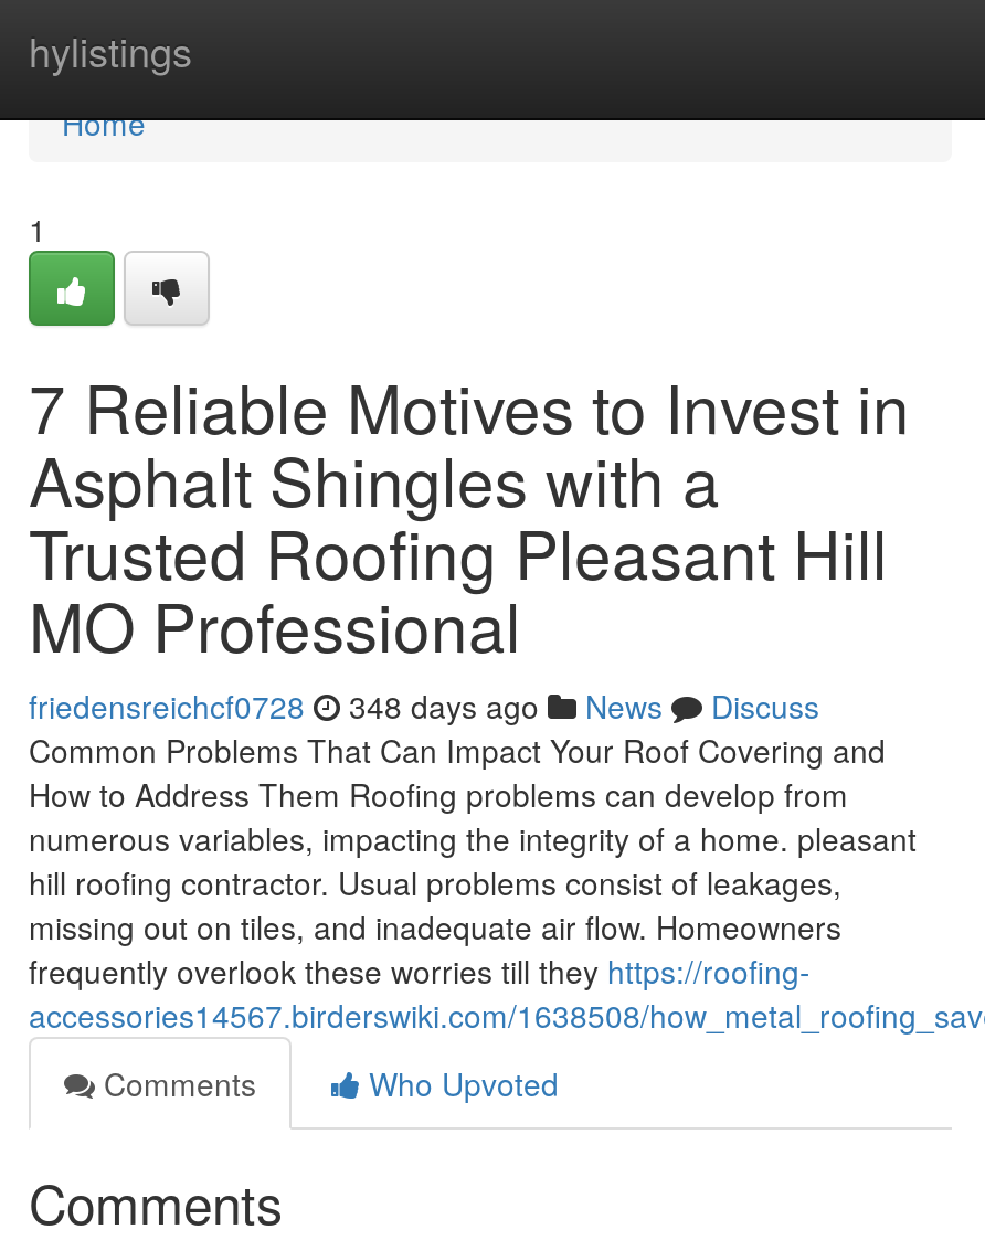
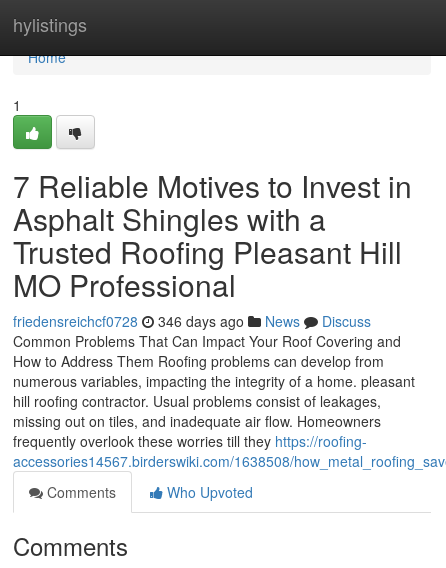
[29,683,819,728] friedensreichcf0728 348 days ago News Discuss -> [13,311,371,331] friedensreichcf0728 346 days ago News Discuss

